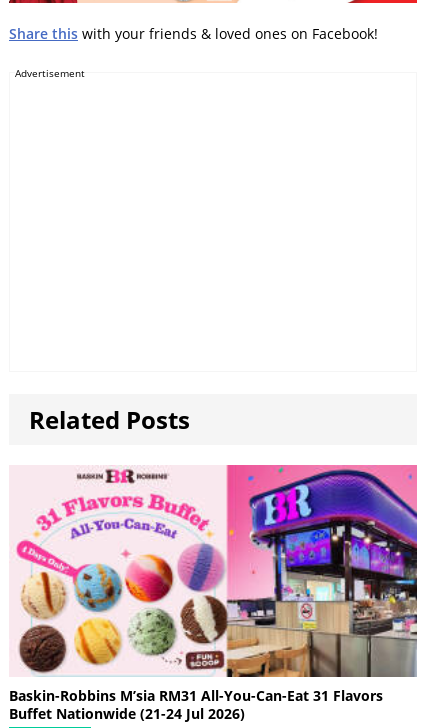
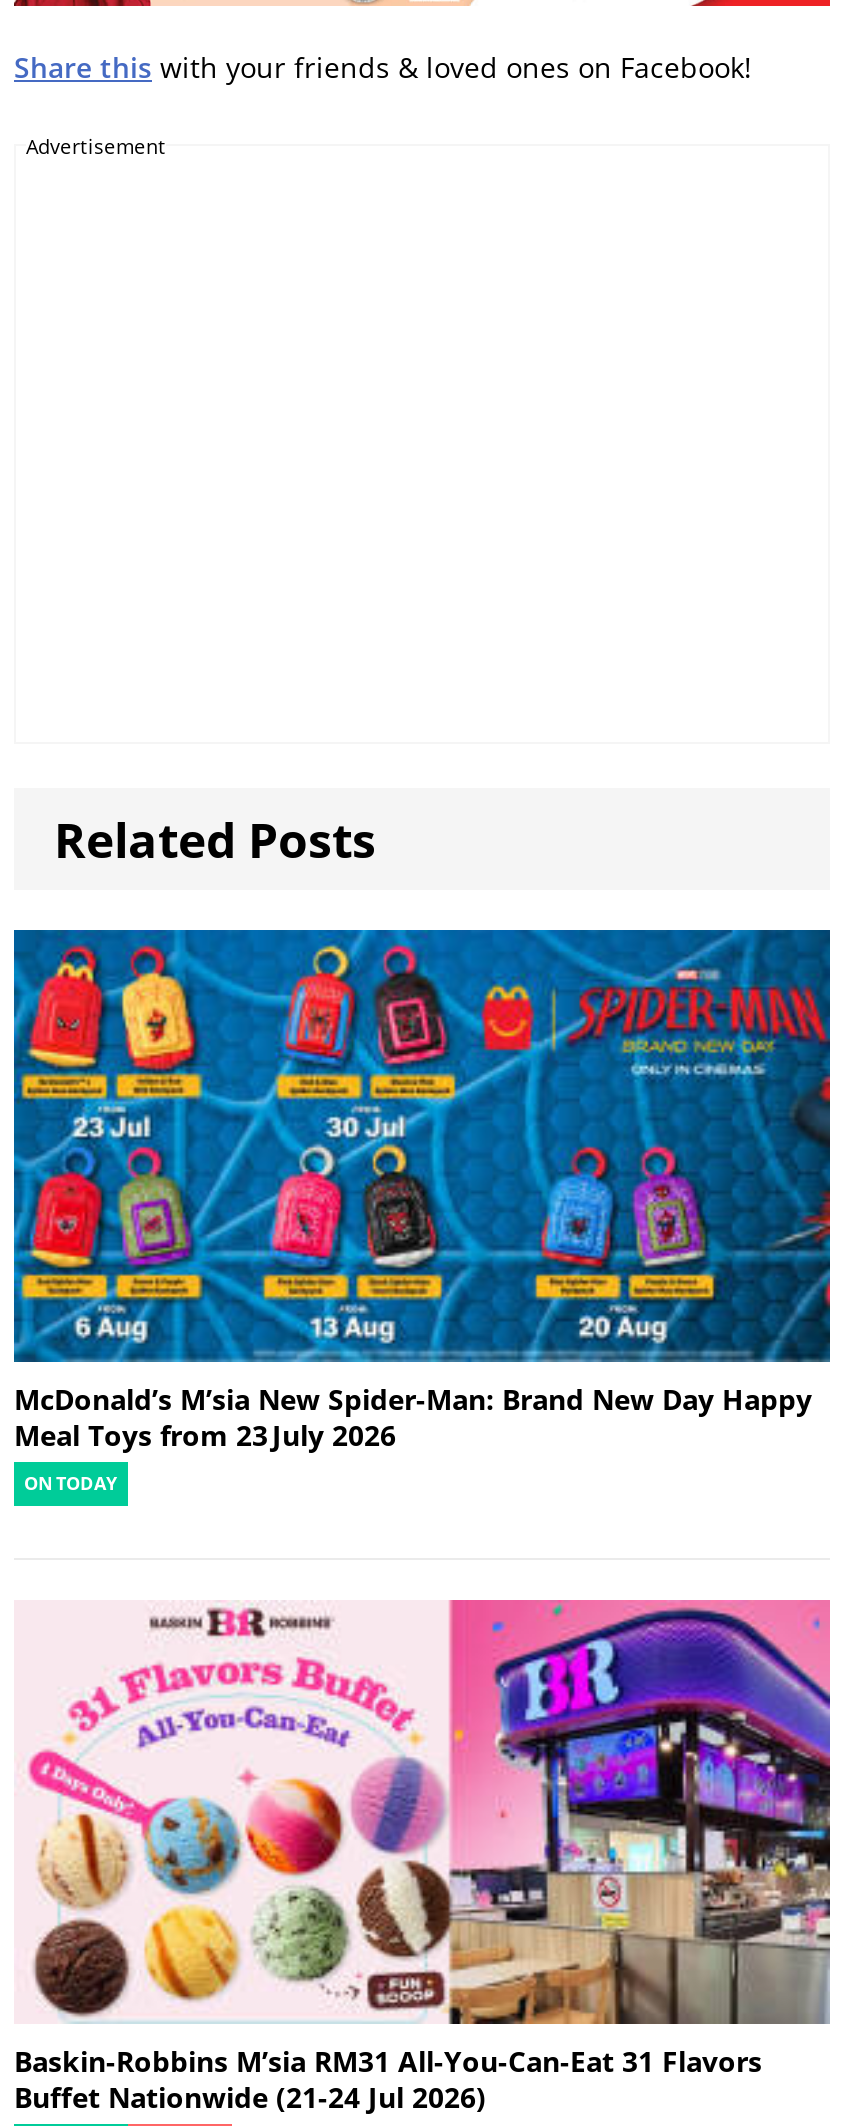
none -> [12,928,832,1496] [image] | McDonald’s M’sia New Spider-Man: Brand New Day Happy | Meal Toys from 23 July 2026 | ON TODAY

